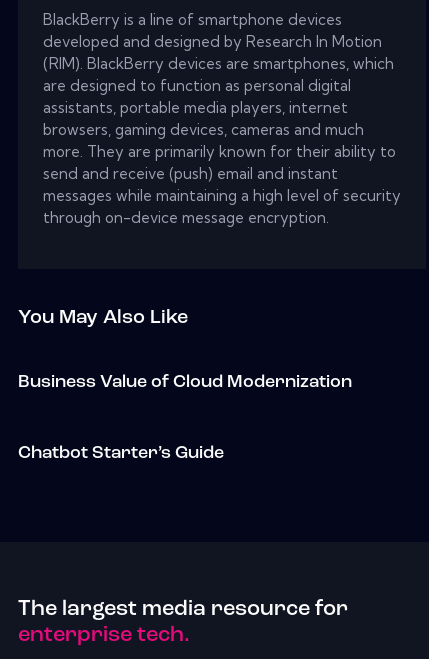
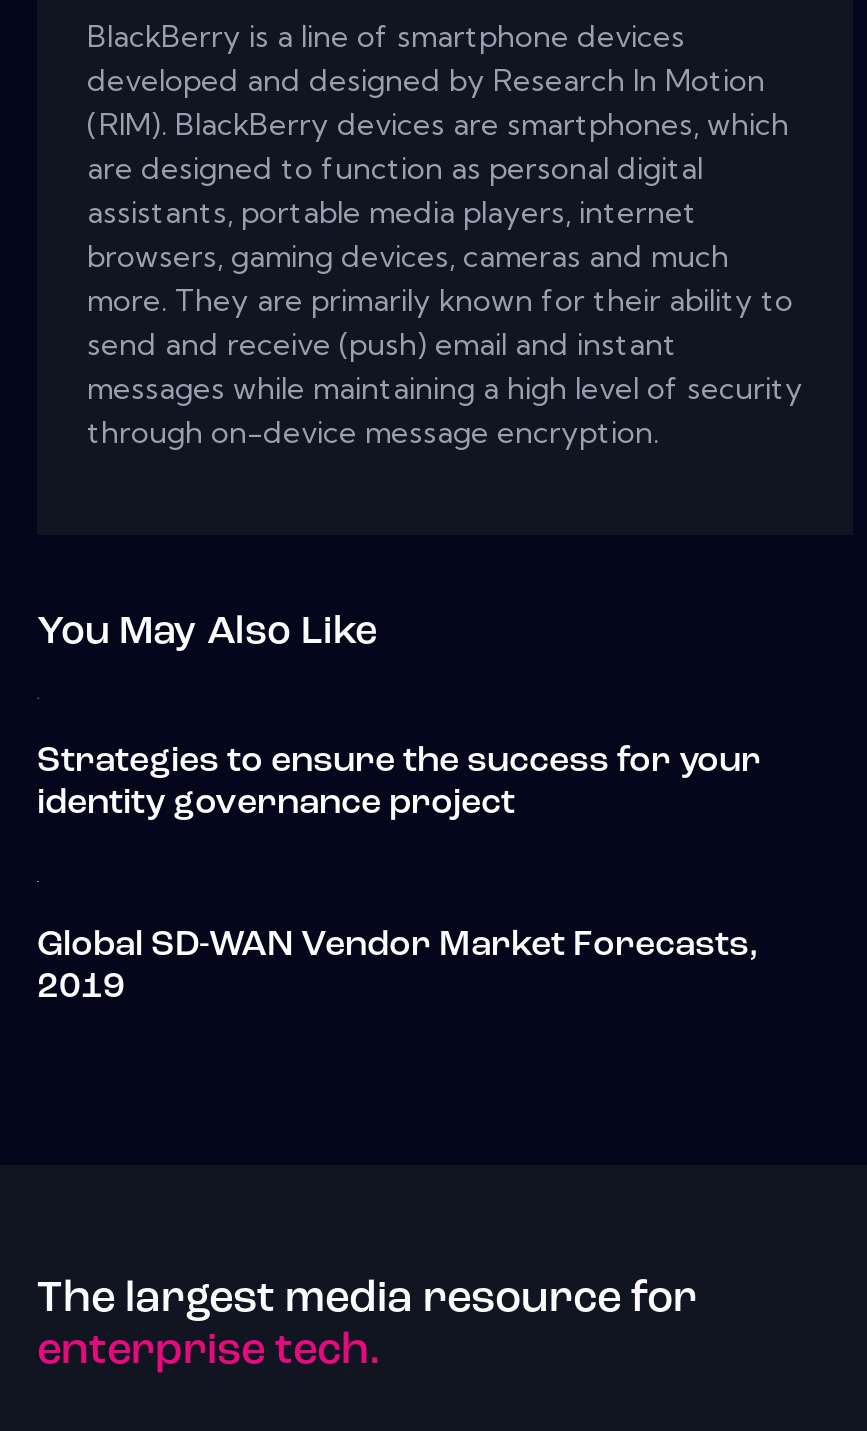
[18,373,352,392] Business Value of Cloud Modernization -> [37,743,761,823] Strategies to ensure the success for your | identity governance project
[18,444,224,463] Chatbot Starter’s Guide -> [37,927,759,1007] Global SD-WAN Vendor Market Forecasts, | 2019

